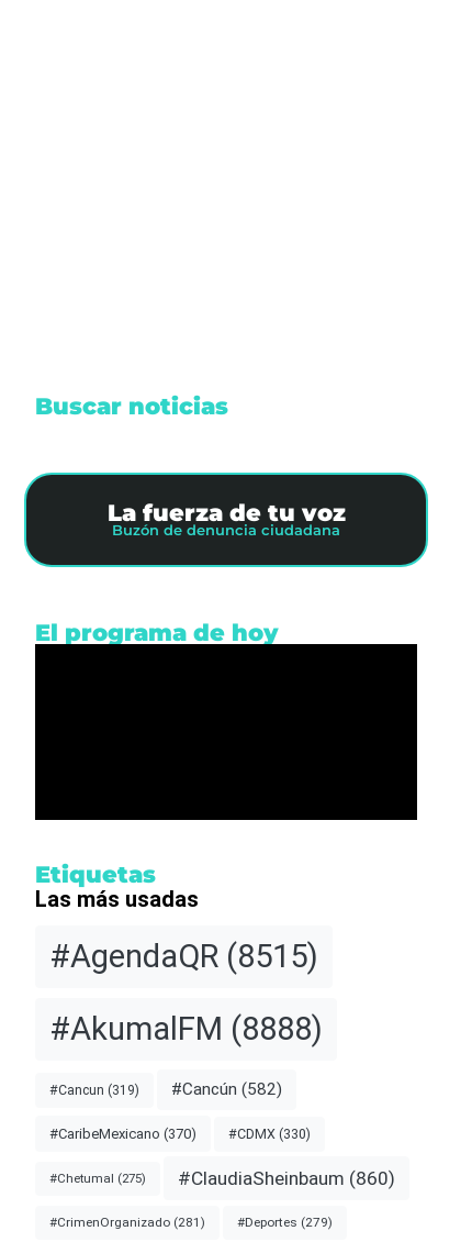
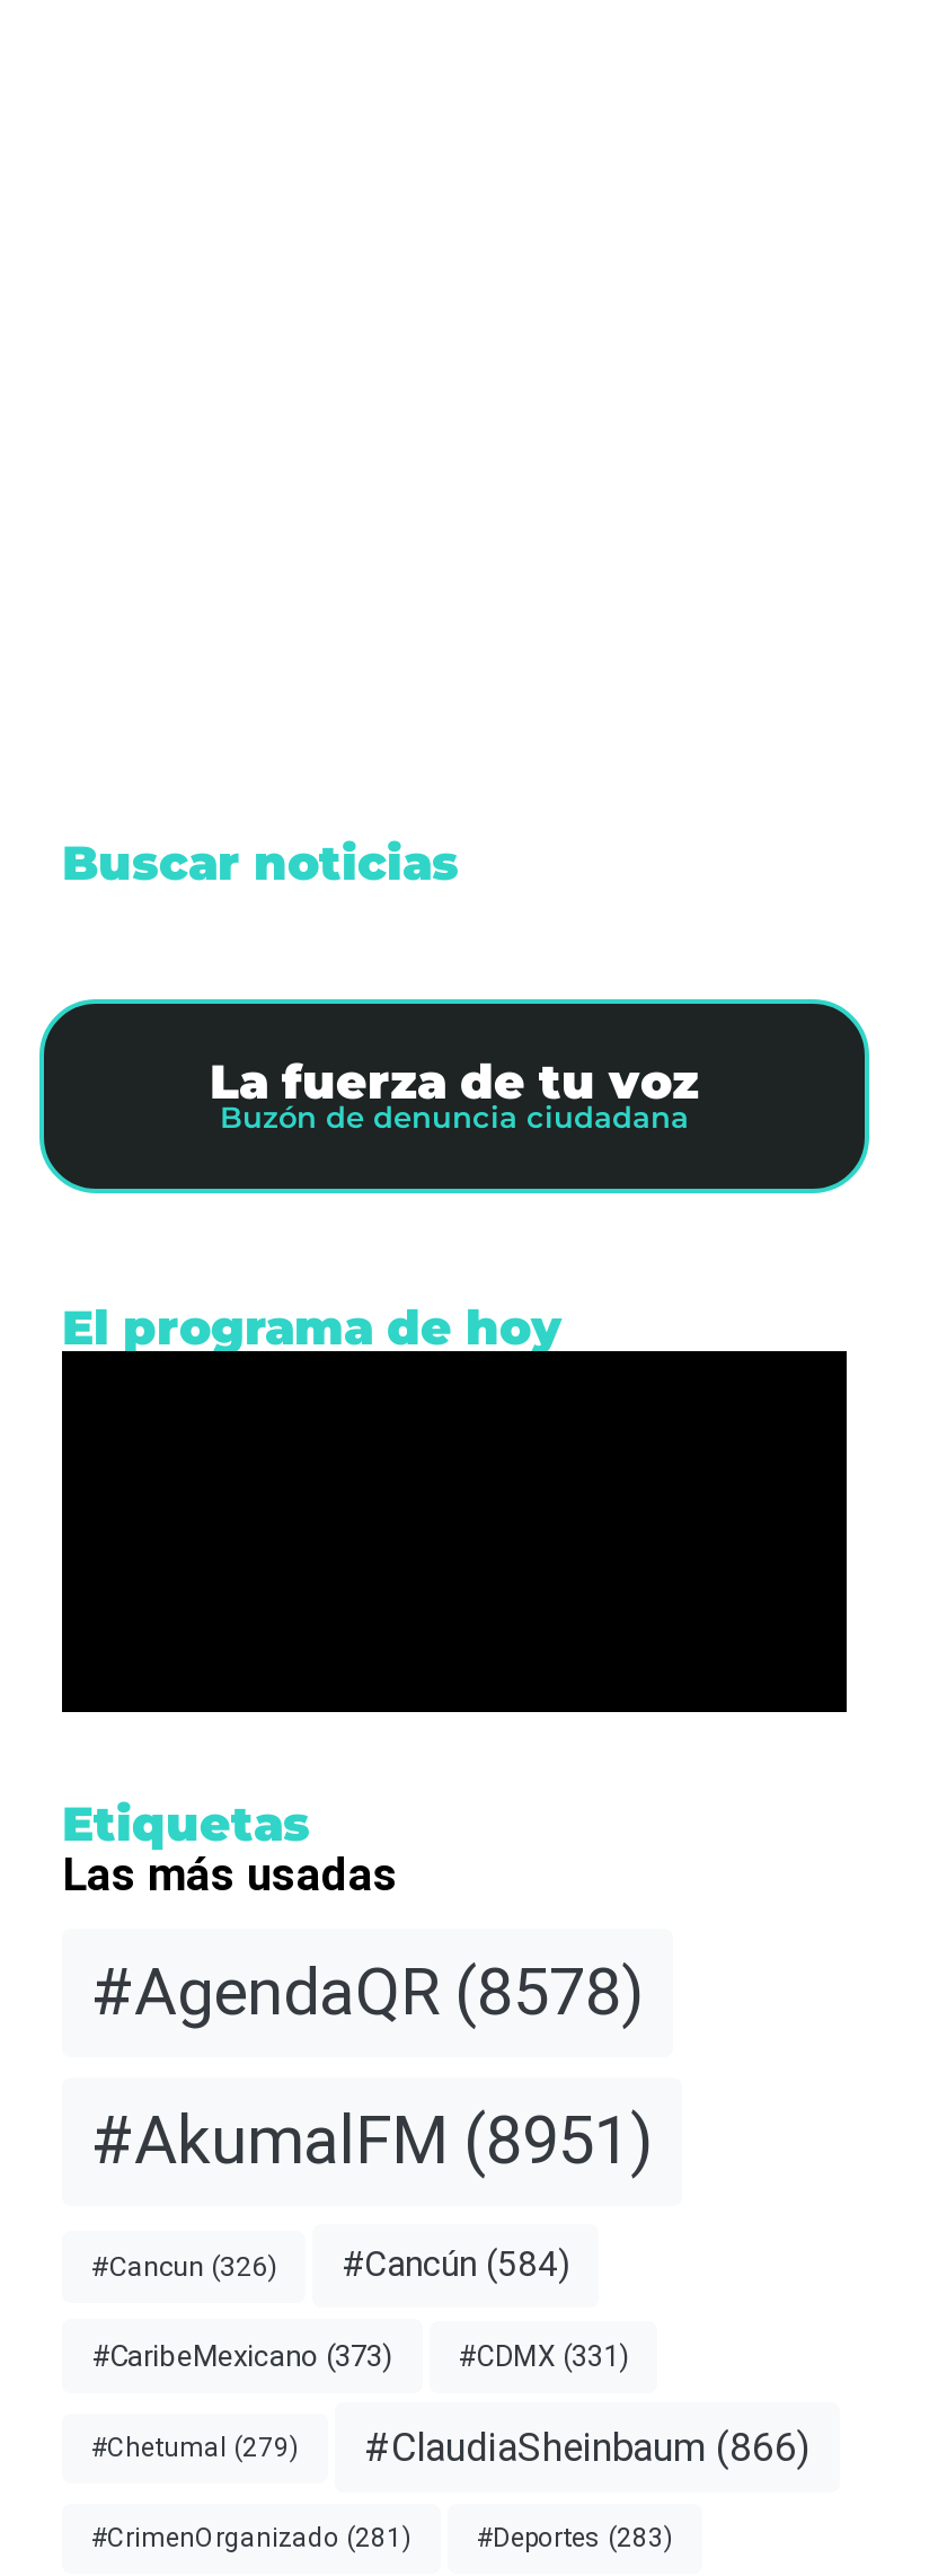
[49,937,318,975] #AgendaQR (8515) -> [91,1953,644,2030] #AgendaQR (8578)
[49,1010,323,1047] #AkumalFM (8888) -> [91,2101,653,2178] #AkumalFM (8951)
[49,1083,139,1098] #Cancun (319) -> [91,2252,276,2283] #Cancun (326)
[171,1080,282,1100] #Cancún (582) -> [342,2245,569,2286] #Cancún (584)
[49,1125,196,1142] #CaribeMexicano (370) -> [91,2339,393,2373] #CaribeMexicano (373)
[228,1125,311,1142] #CDMX (330) -> [459,2338,628,2372] #CDMX (331)
[49,1171,146,1186] #Chetumal (275) -> [91,2432,299,2464] #Chetumal (279)
[178,1167,395,1189] #ClaudiaSheinbaum (860) -> [364,2425,811,2470] #ClaudiaSheinbaum (866)
[237,1215,333,1230] #Deportes (279) -> [477,2522,673,2554] #Deportes (283)

